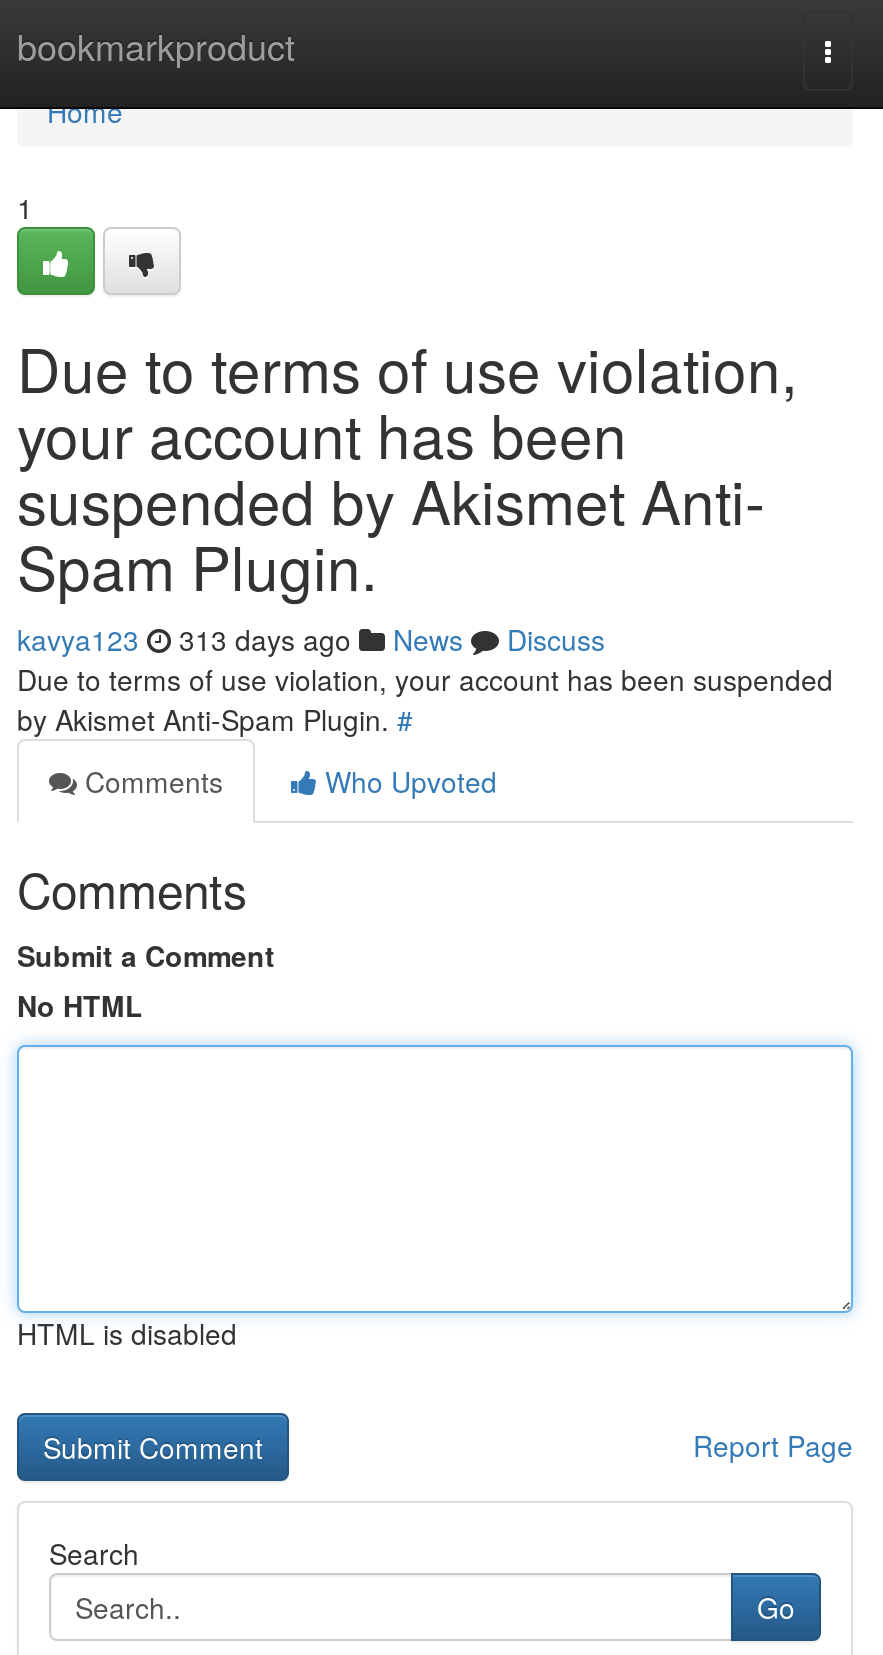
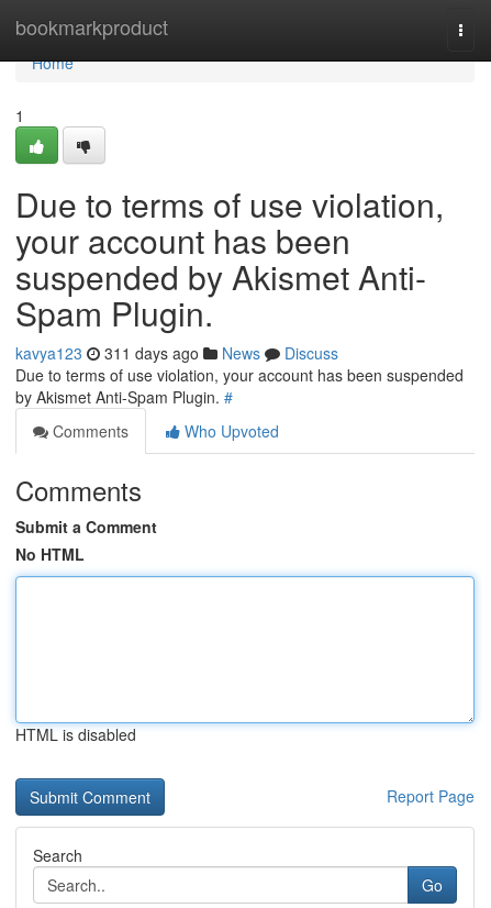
[17,619,605,659] kavya123 313 days ago News Discuss -> [15,342,338,364] kavya123 311 days ago News Discuss

